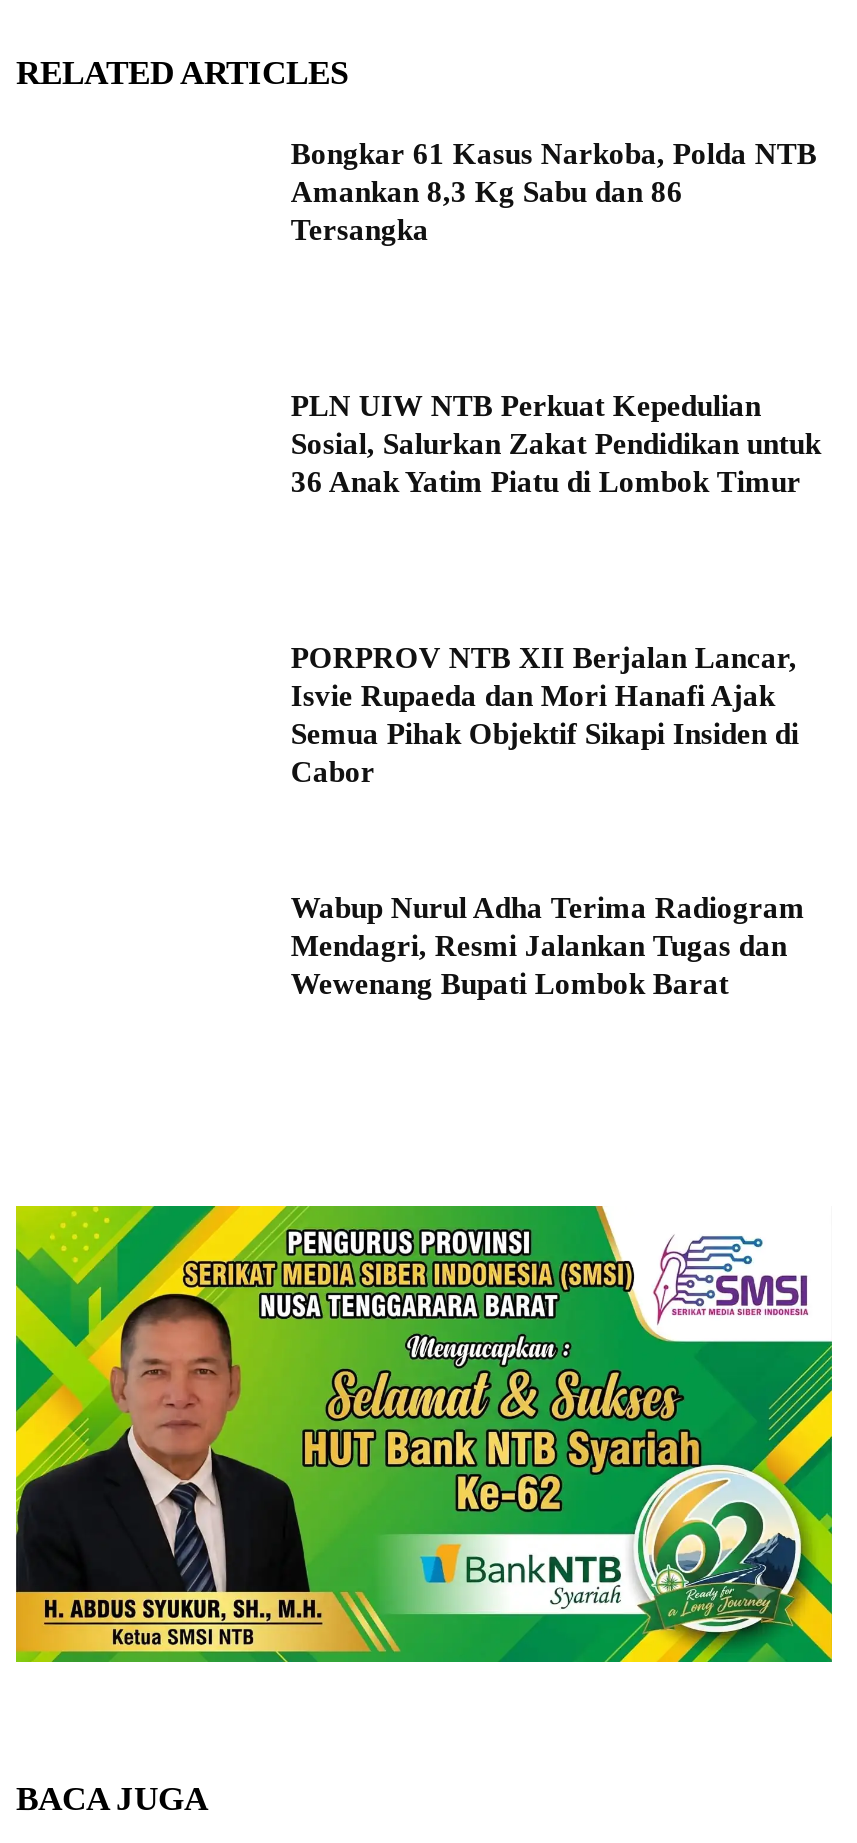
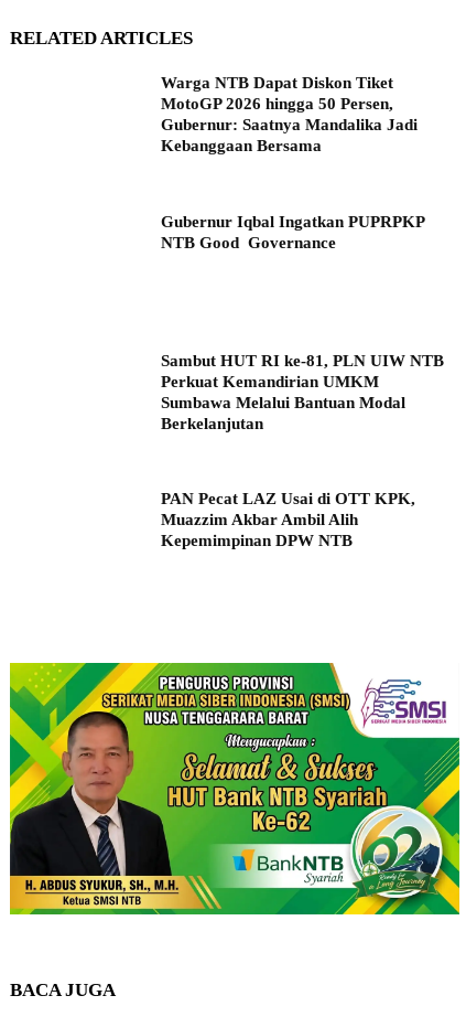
[291,139,817,247] Bongkar 61 Kasus Narkoba, Polda NTB | Amankan 8,3 Kg Sabu dan 86 | Tersangka -> [161,74,418,155] Warga NTB Dapat Diskon Tiket | MotoGP 2026 hingga 50 Persen, | Gubernur: Saatnya Mandalika Jadi | Kebanggaan Bersama
[291,390,821,498] PLN UIW NTB Perkuat Kepedulian | Sosial, Salurkan Zakat Pendidikan untuk | 36 Anak Yatim Piatu di Lombok Timur -> [161,213,426,252] Gubernur Iqbal Ingatkan PUPRPKP | NTB Good Governance
[291,642,799,788] PORPROV NTB XII Berjalan Lancar, | Isvie Rupaeda dan Mori Hanafi Ajak | Semua Pihak Objektif Sikapi Insiden di | Cabor -> [161,352,444,432] Sambut HUT RI ke-81, PLN UIW NTB | Perkuat Kemandirian UMKM | Sumbawa Melalui Bantuan Modal | Berkelanjutan
[291,893,805,1001] Wabup Nurul Adha Terima Radiogram | Mendagri, Resmi Jalankan Tugas dan | Wewenang Bupati Lombok Barat -> [161,490,416,550] PAN Pecat LAZ Usai di OTT KPK, | Muazzim Akbar Ambil Alih | Kepemimpinan DPW NTB

